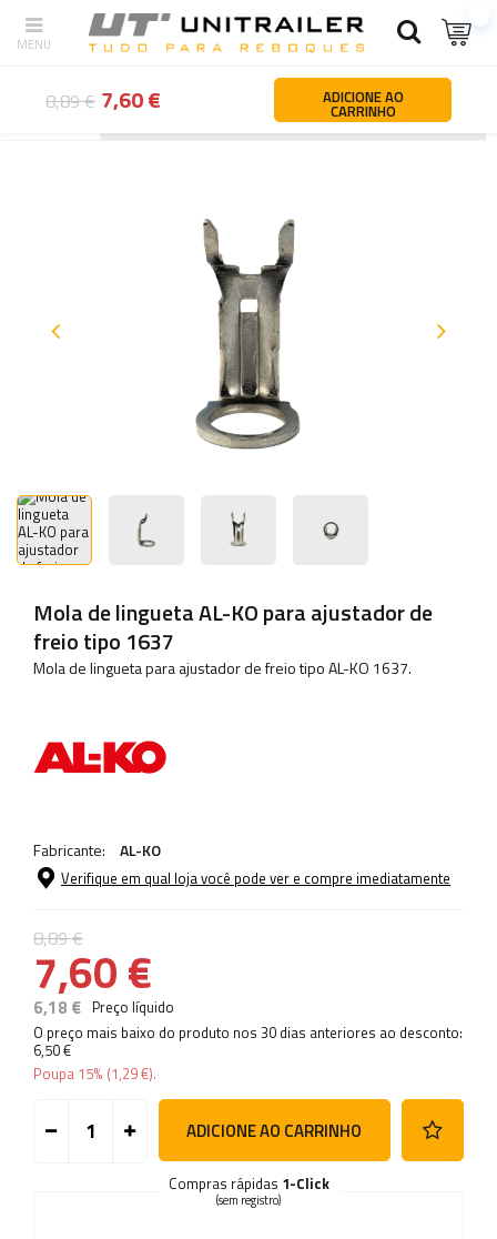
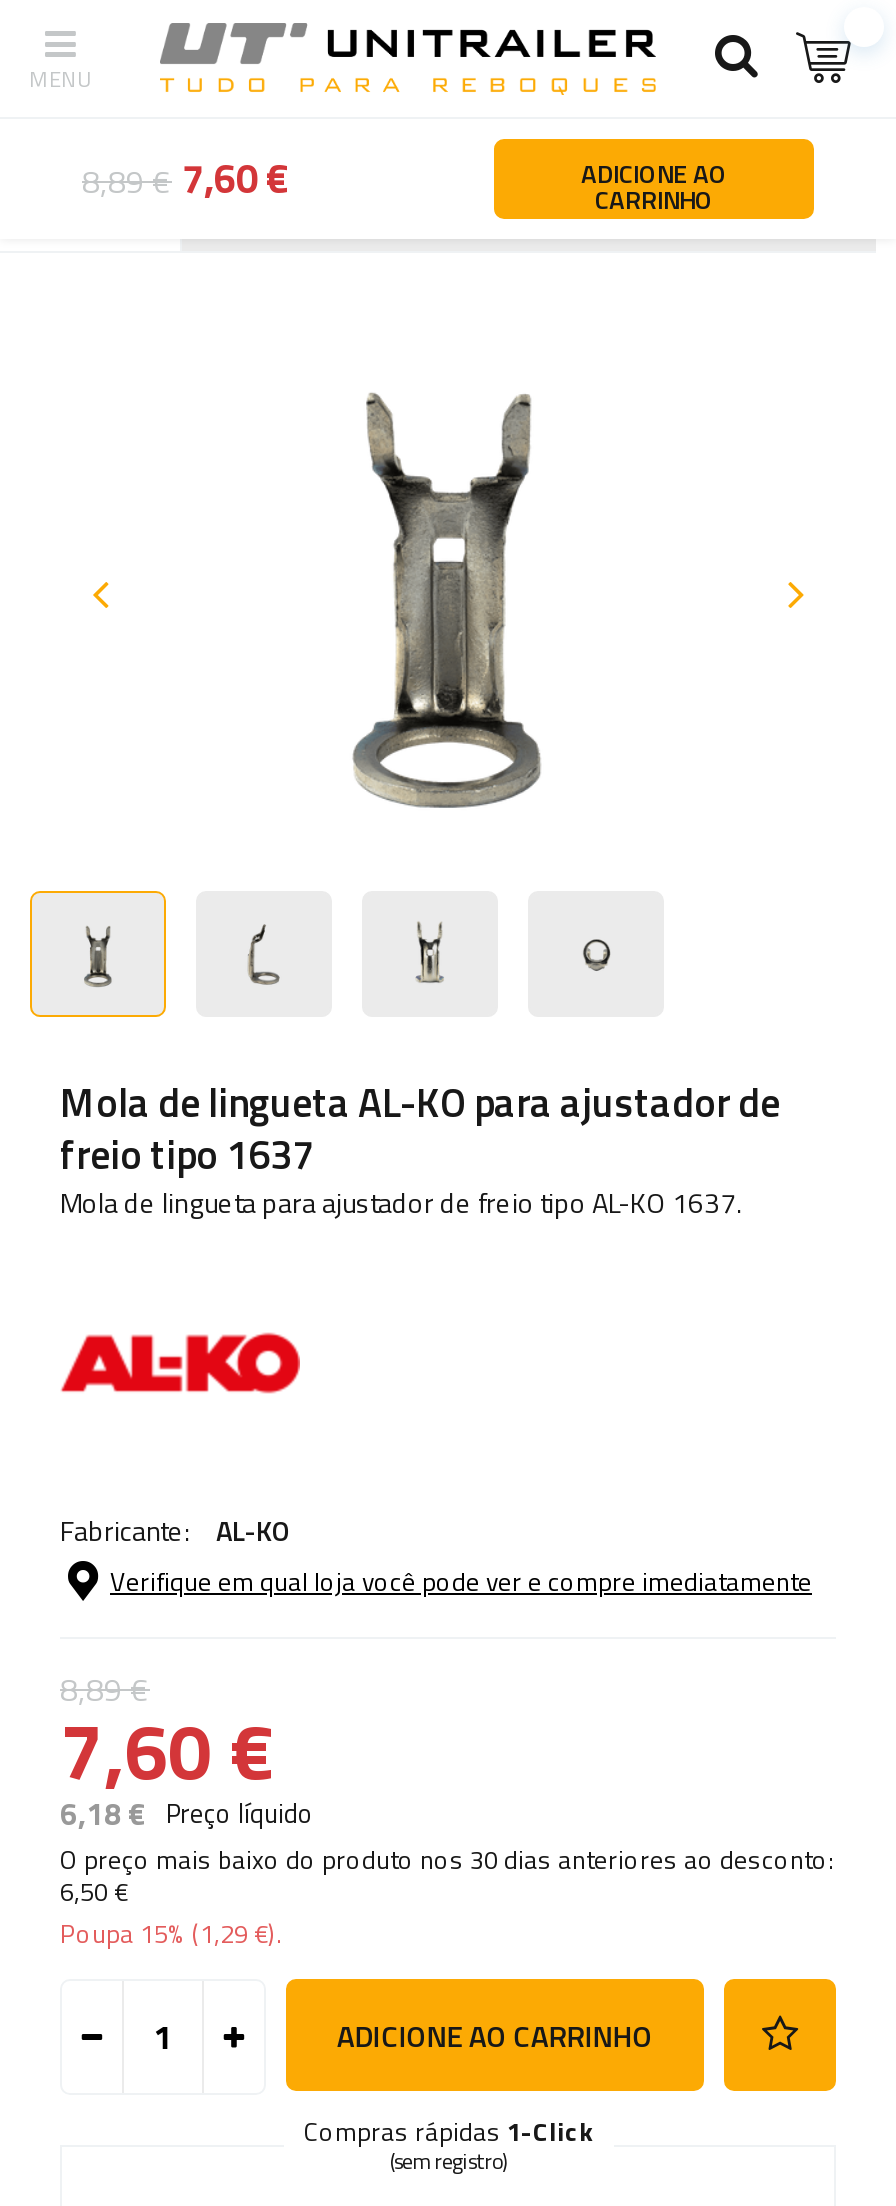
[18,495,89,564] [image] -> [32,893,158,1015] [image]

